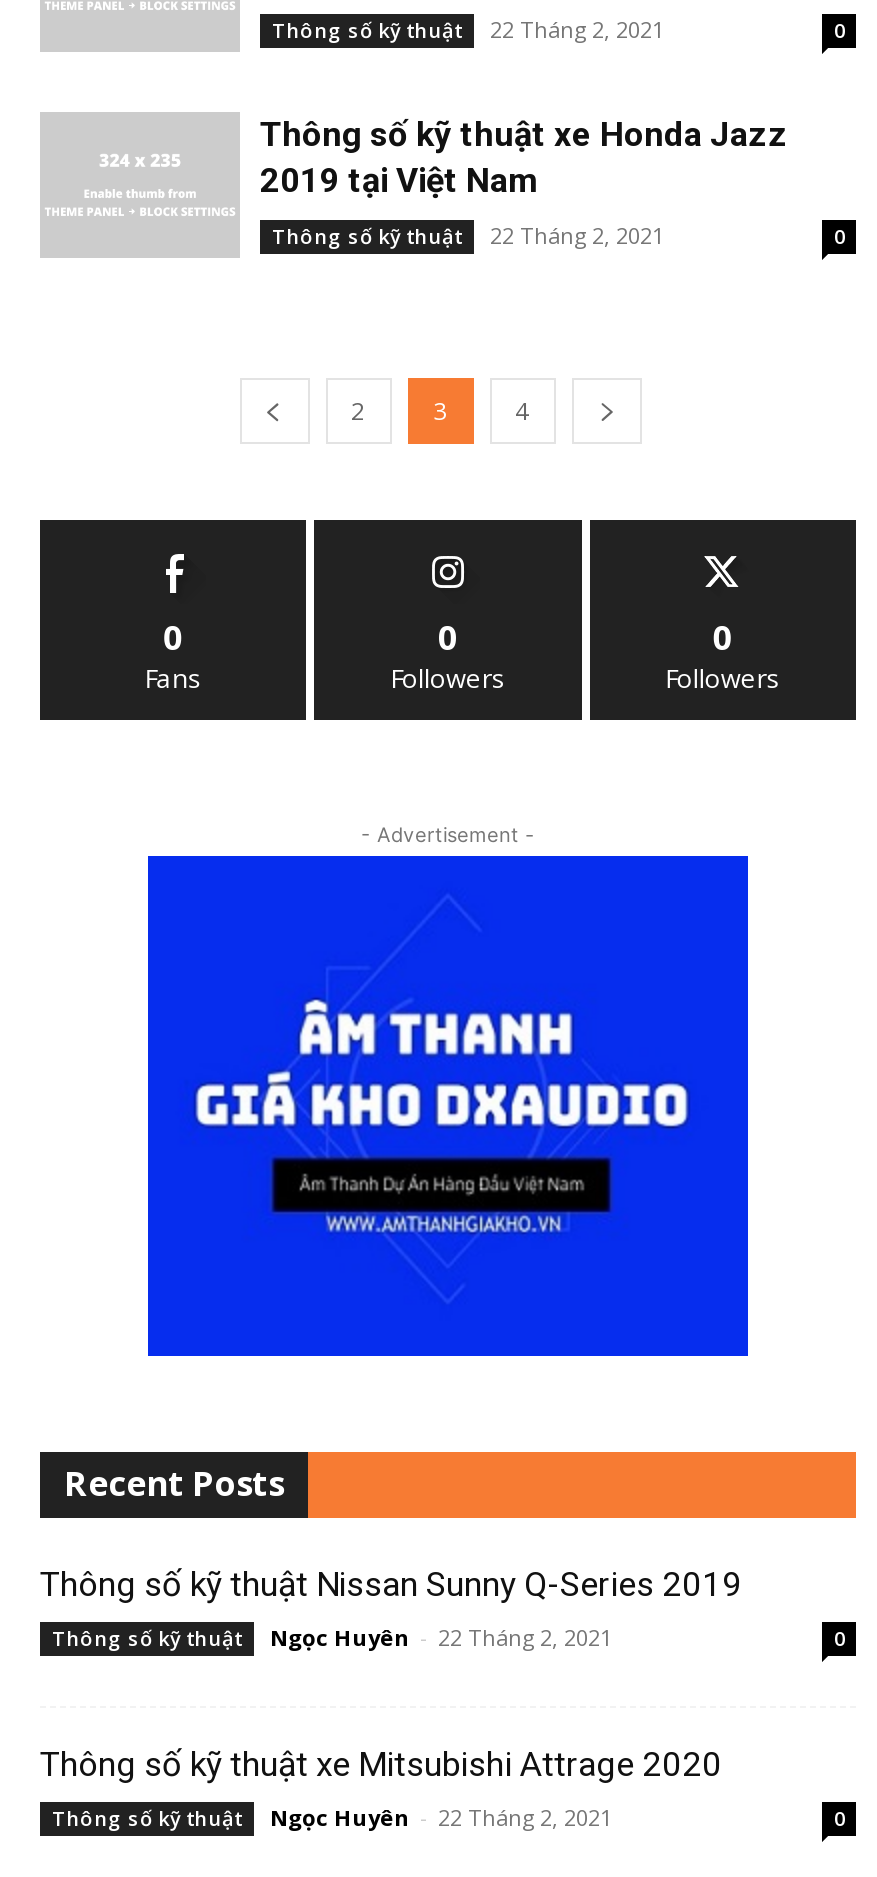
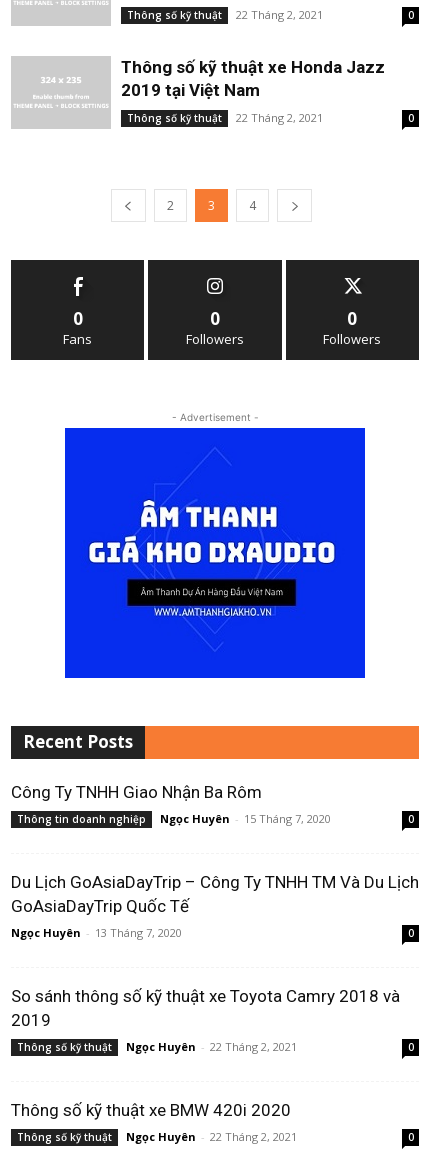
[40,1564,742,1604] Thông số kỹ thuật Nissan Sunny Q-Series 2019 -> [11,782,419,1030] Công Ty TNHH Giao Nhận Ba Rôm | Thông tin doanh nghiệp | Ngọc Huyên - 15 Tháng 7, 2020 | 0 | Du Lịch GoAsiaDayTrip – Công Ty TNHH TM Và Du Lịch | GoAsiaDayTrip Quốc Tế | Ngọc Huyên - 13 Tháng 7, 2020 | 0 | So sánh thông số kỹ thuật xe Toyota Camry 2018 và | 2019
[40,1744,722,1784] Thông số kỹ thuật xe Mitsubishi Attrage 2020 -> [11,1100,291,1120] Thông số kỹ thuật xe BMW 420i 2020

